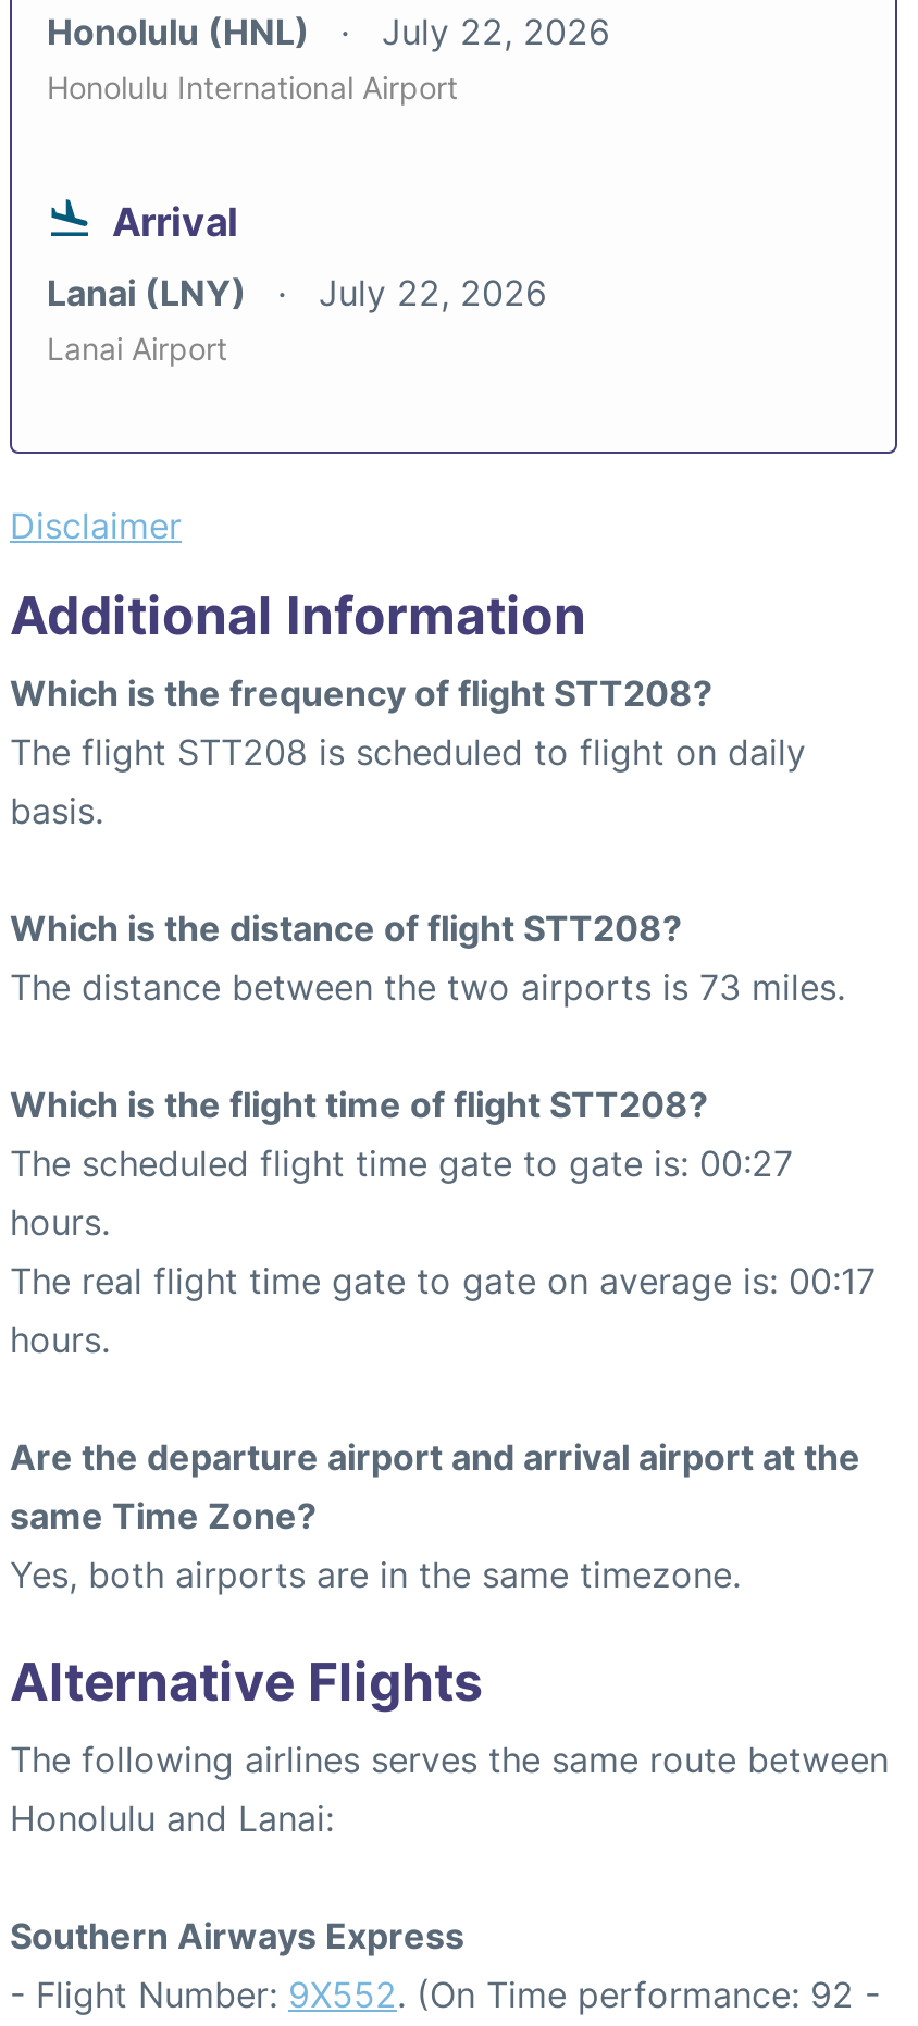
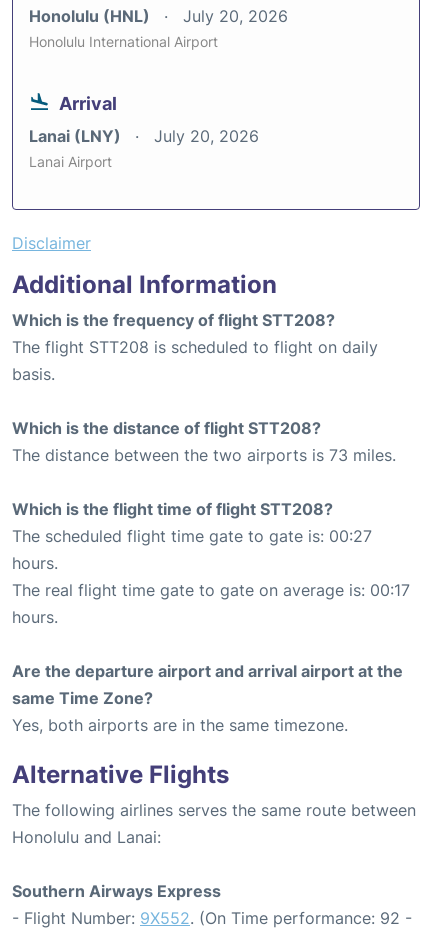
[47,10,610,53] Honolulu (HNL) July 22, 2026 -> [29,6,288,26] Honolulu (HNL) July 20, 2026
[47,271,547,314] Lanai (LNY) July 22, 2026 -> [29,126,259,146] Lanai (LNY) July 20, 2026

